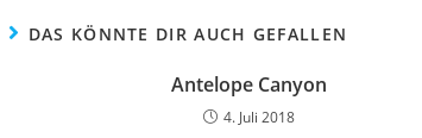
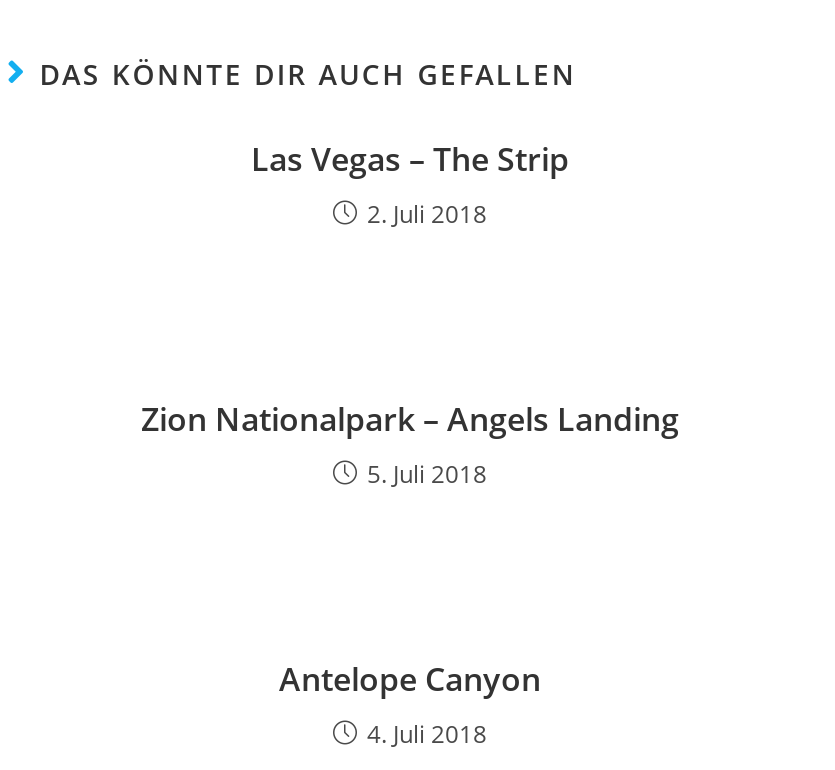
none -> [141,397,679,491] Zion Nationalpark – Angels Landing | 5. Juli 2018
none -> [251,137,569,231] Las Vegas – The Strip | 2. Juli 2018

